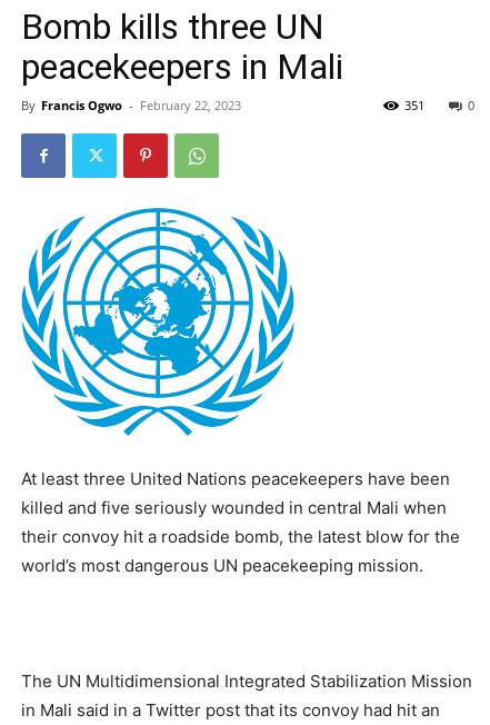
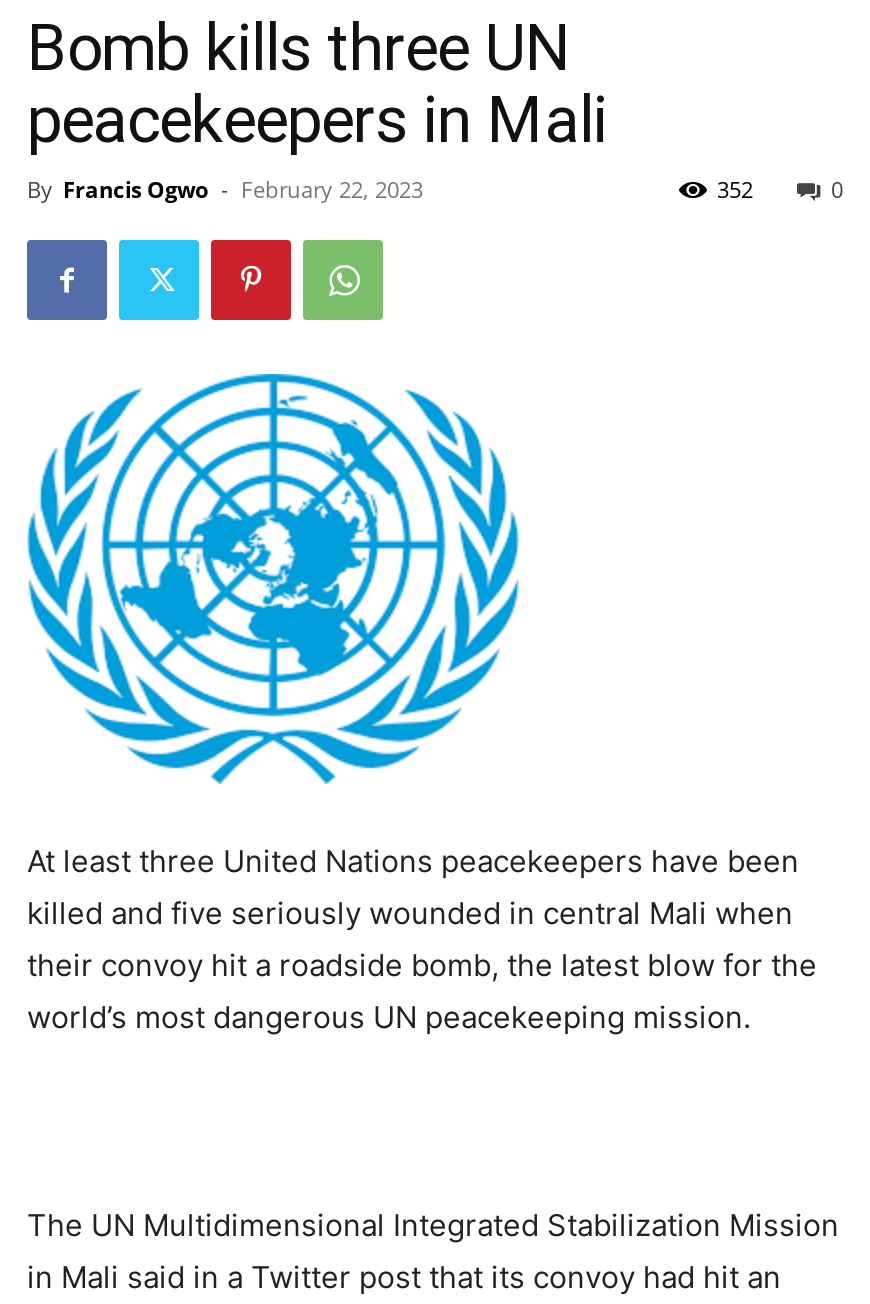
[404,97,424,113] 351 -> [717,174,753,204] 352

